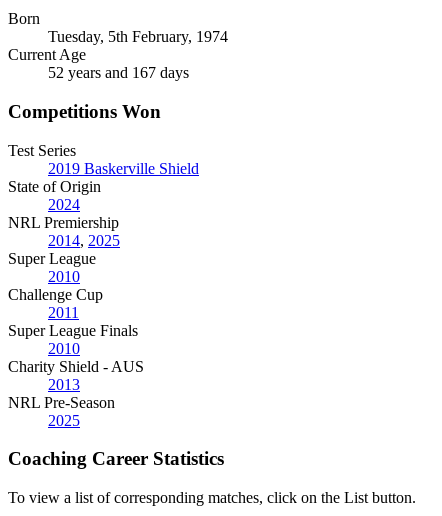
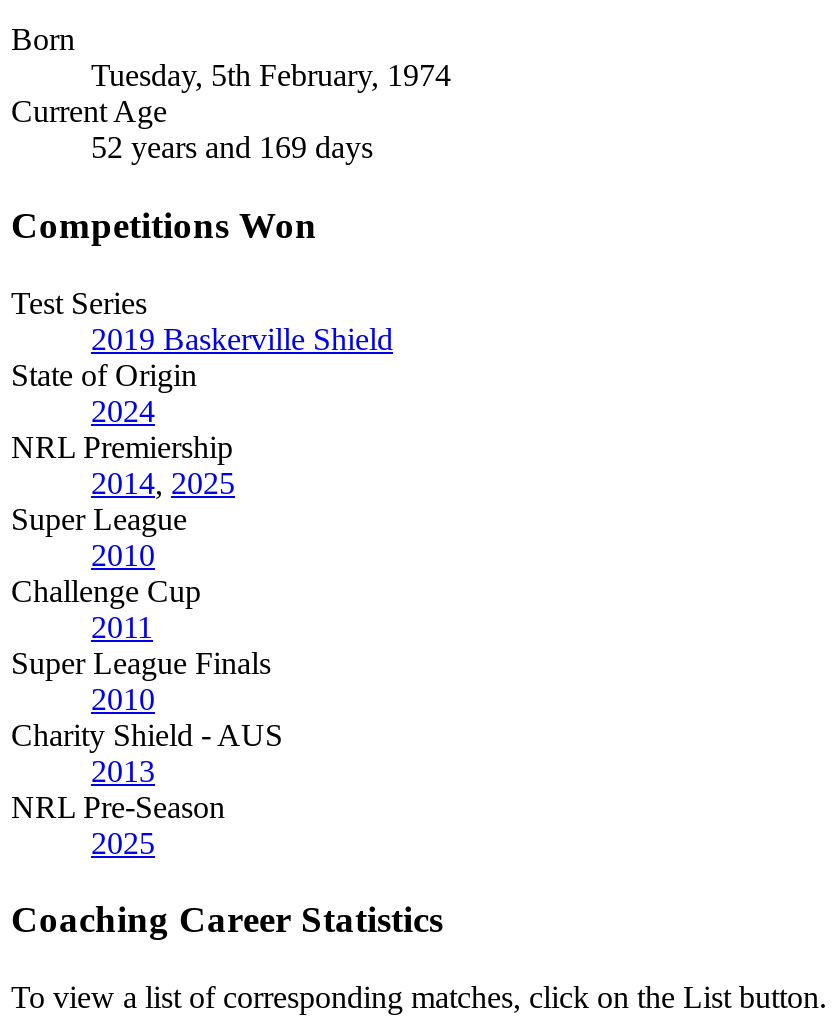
[48,64,189,81] 52 years and 167 days -> [91,130,373,164] 52 years and 169 days

